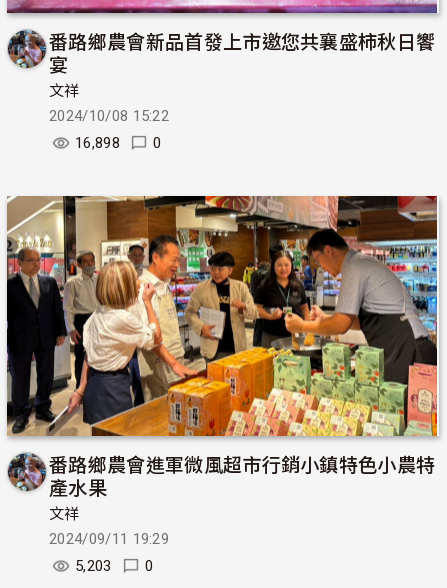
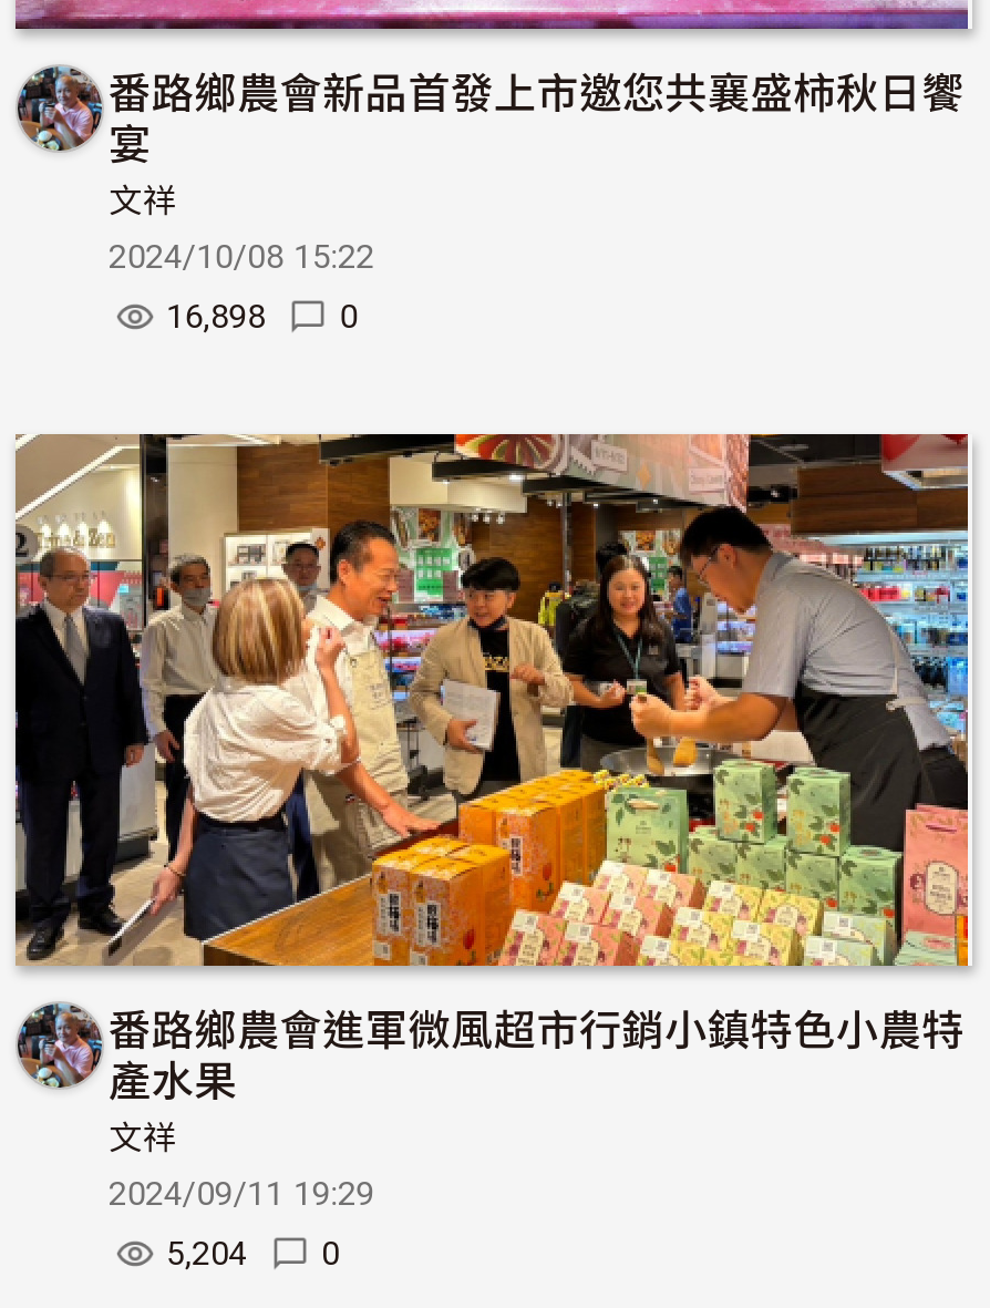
[75,557,153,575] 5,203 0 -> [166,1234,340,1273] 5,204 0

